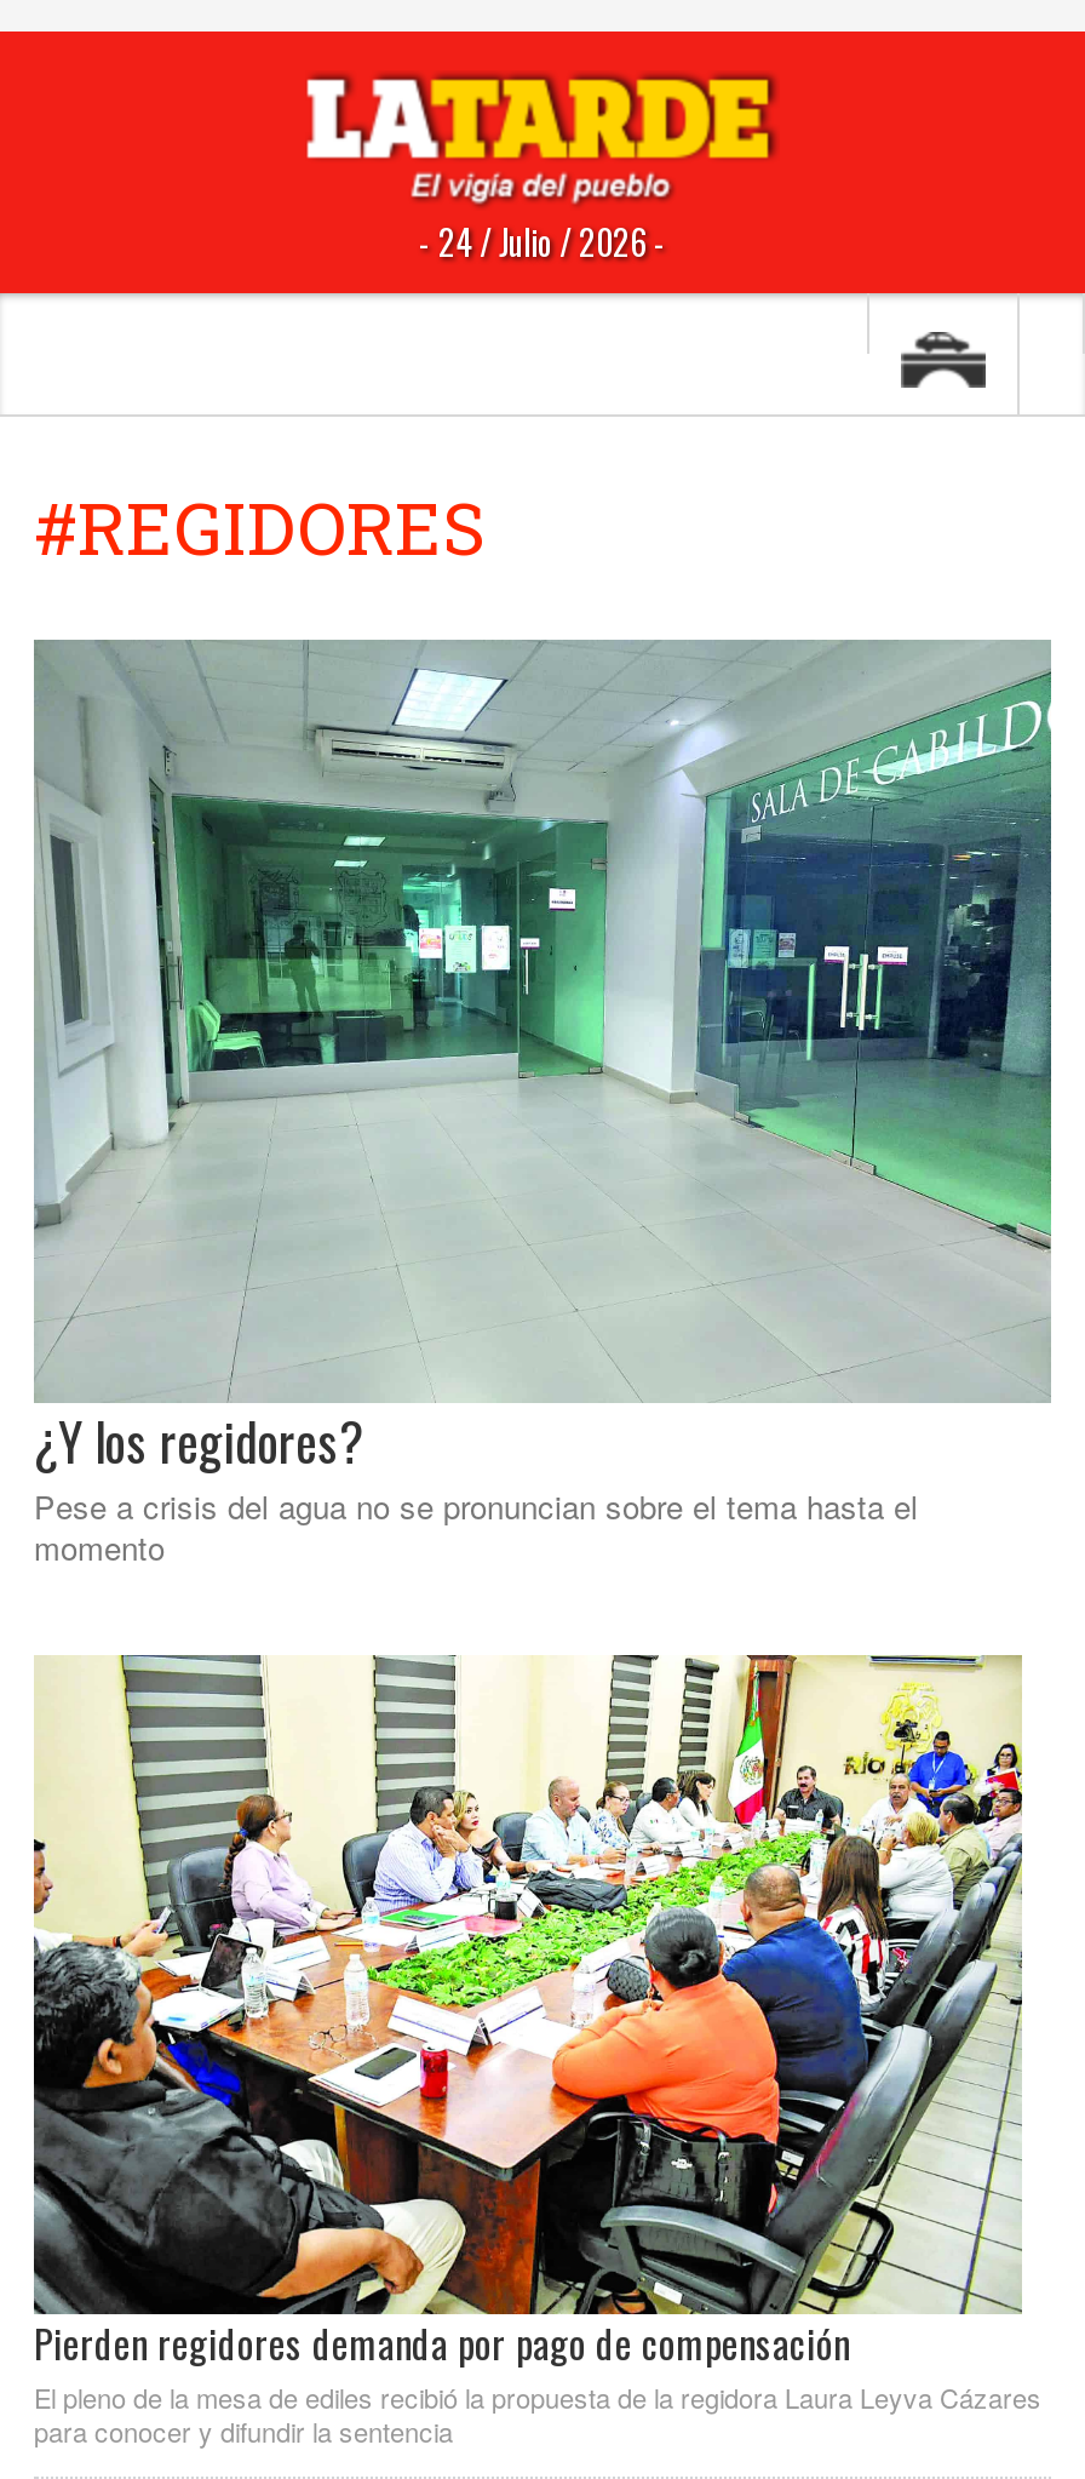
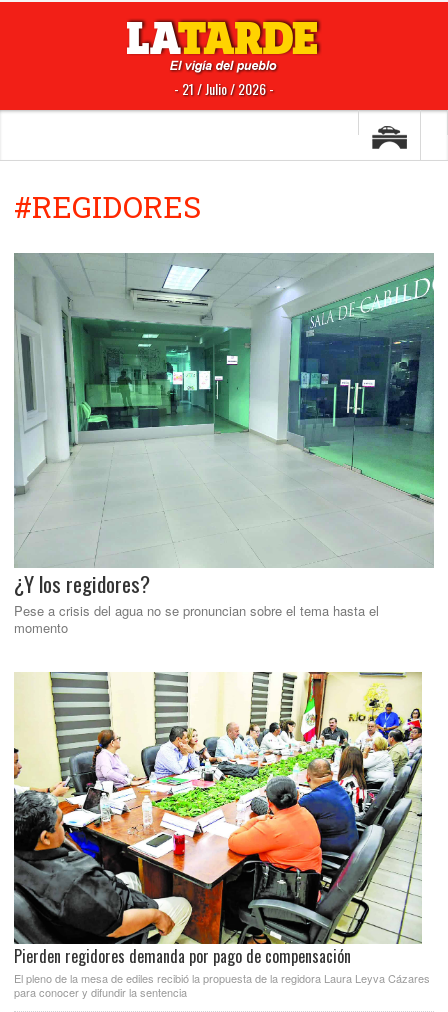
[419,216,666,267] - 24 / Julio / 2026 - -> [174,78,274,99] - 21 / Julio / 2026 -

